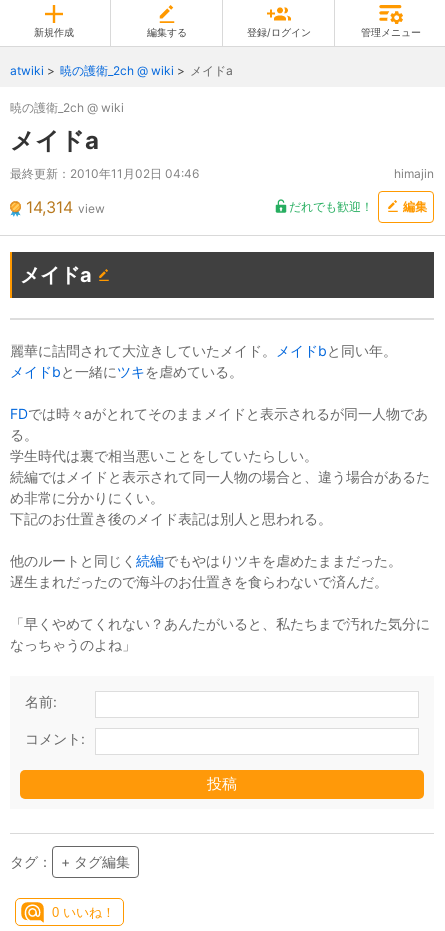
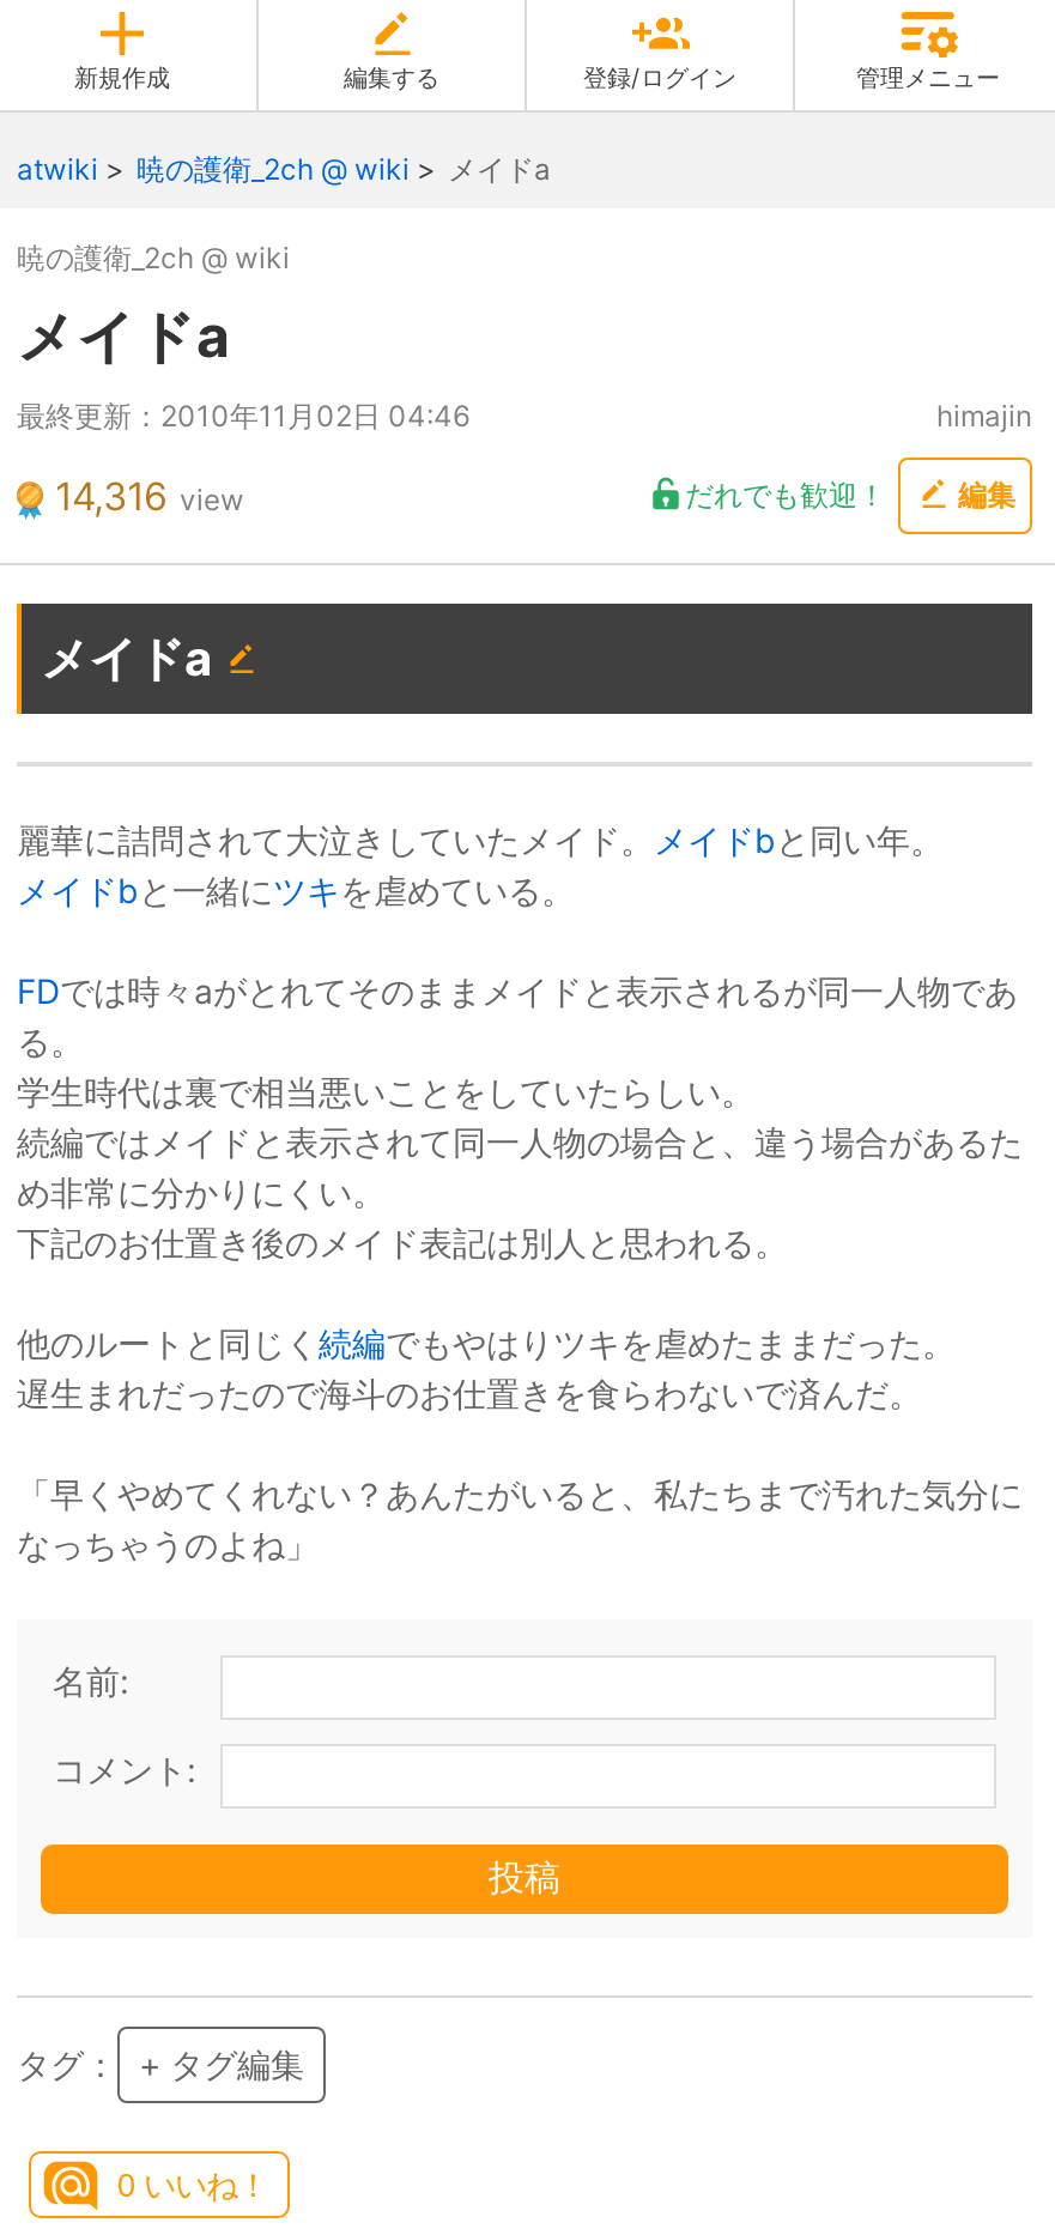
[26,197,105,217] 14,314 view -> [55,472,244,520] 14,316 view

